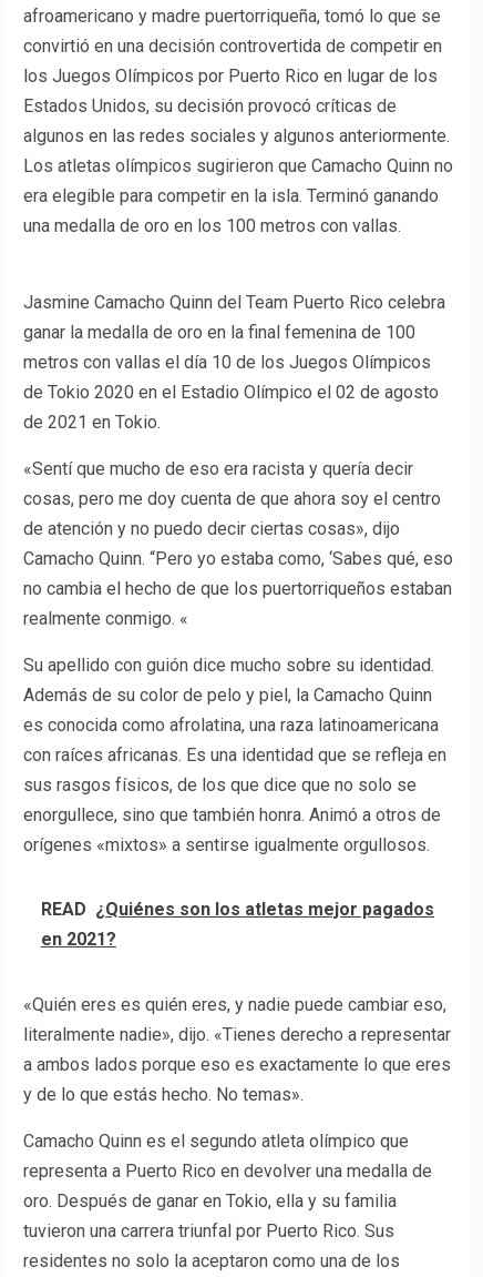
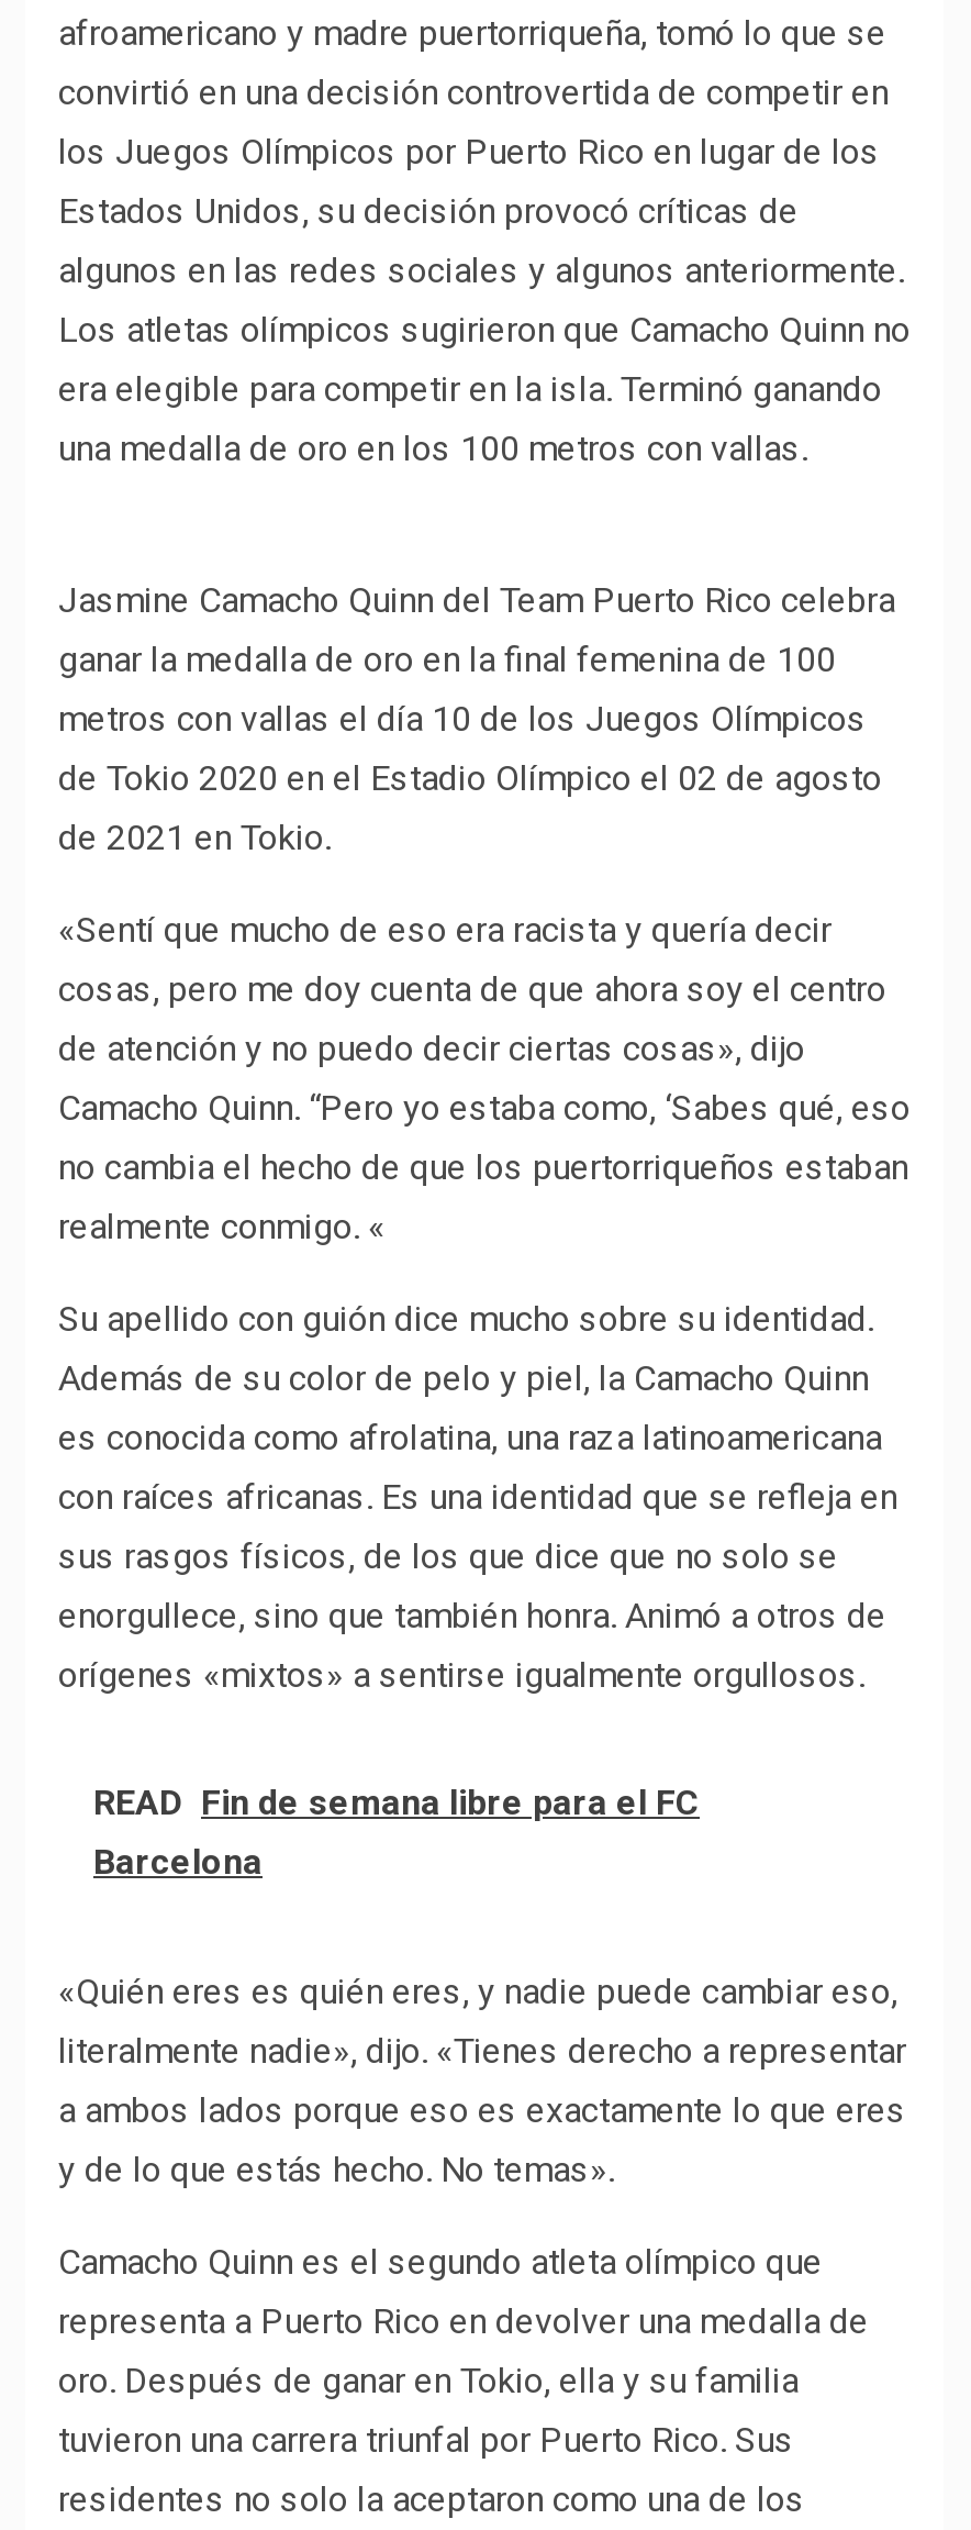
[41,899,434,950] READ ¿Quiénes son los atletas mejor pagados | en 2021? -> [93,1781,700,1882] READ Fin de semana libre para el FC | Barcelona

